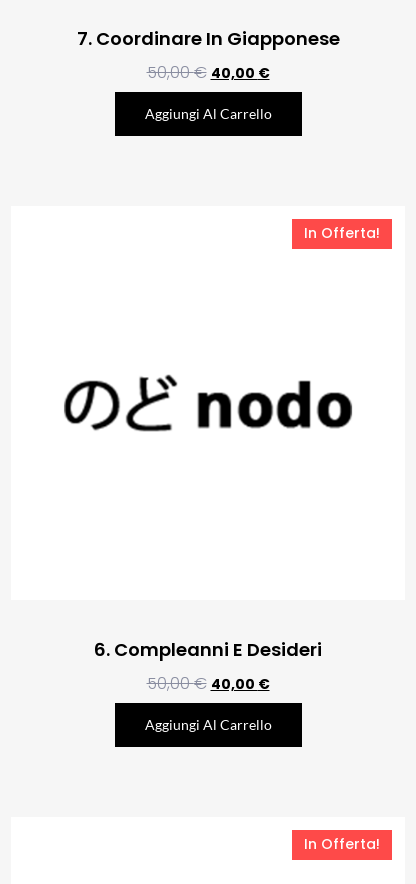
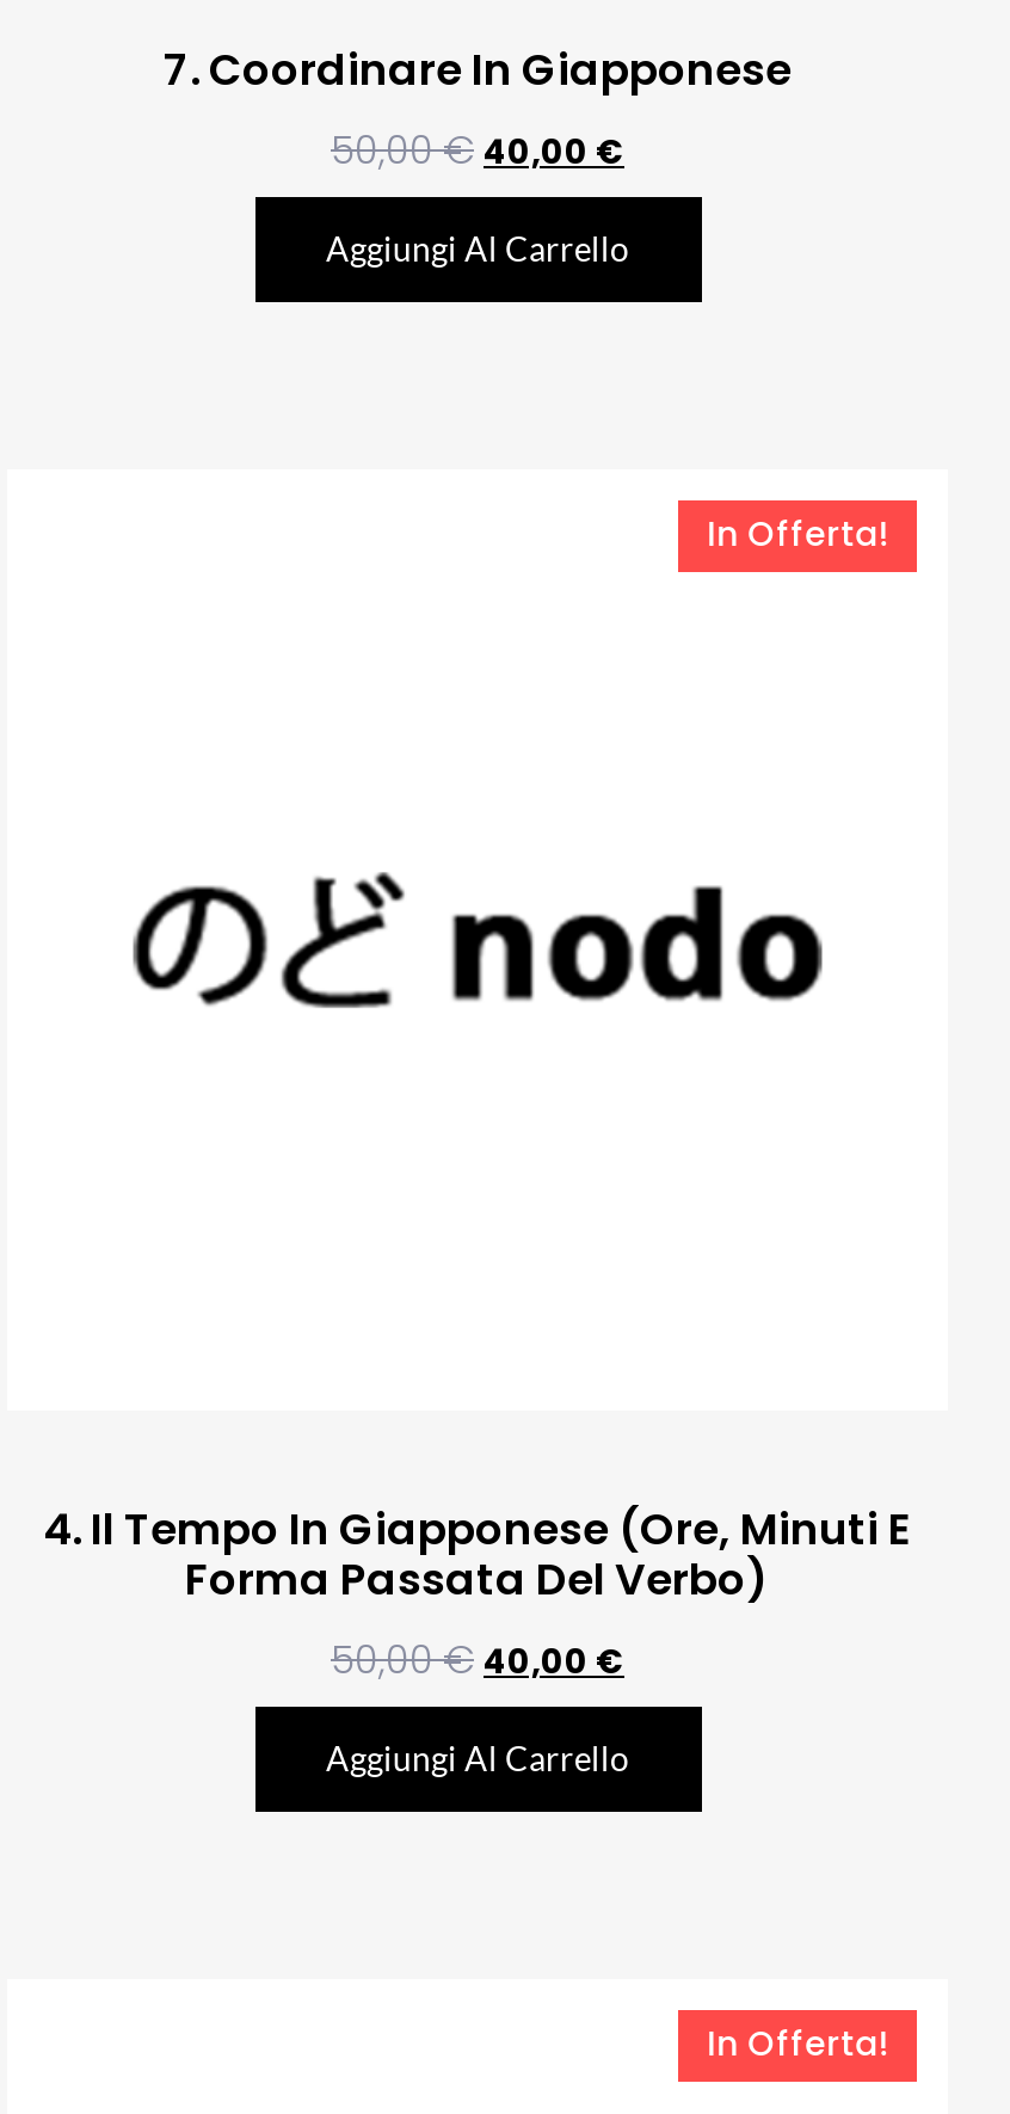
[94,637,322,662] 6. Compleanni E Desideri -> [43,1500,912,1610] 4. Il Tempo In Giapponese (ore, Minuti E | Forma Passata Del Verbo)

